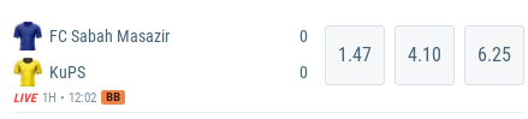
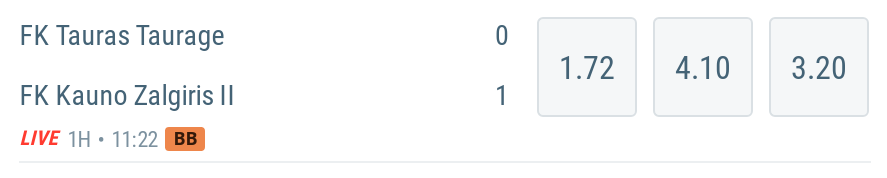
[50,26,170,45] FC Sabah Masazir -> [19,19,225,51] FK Tauras Taurage
[338,44,372,67] 1.47 -> [559,49,615,87] 1.72
[477,44,511,67] 6.25 -> [791,49,847,87] 3.20
[50,62,86,81] KuPS -> [19,79,235,111] FK Kauno Zalgiris II
[299,62,308,82] 0 -> [495,80,509,112] 1
[13,89,121,106] LIVE 1H • 12:02 BB -> [19,125,198,153] LIVE 1H • 11:22 BB

